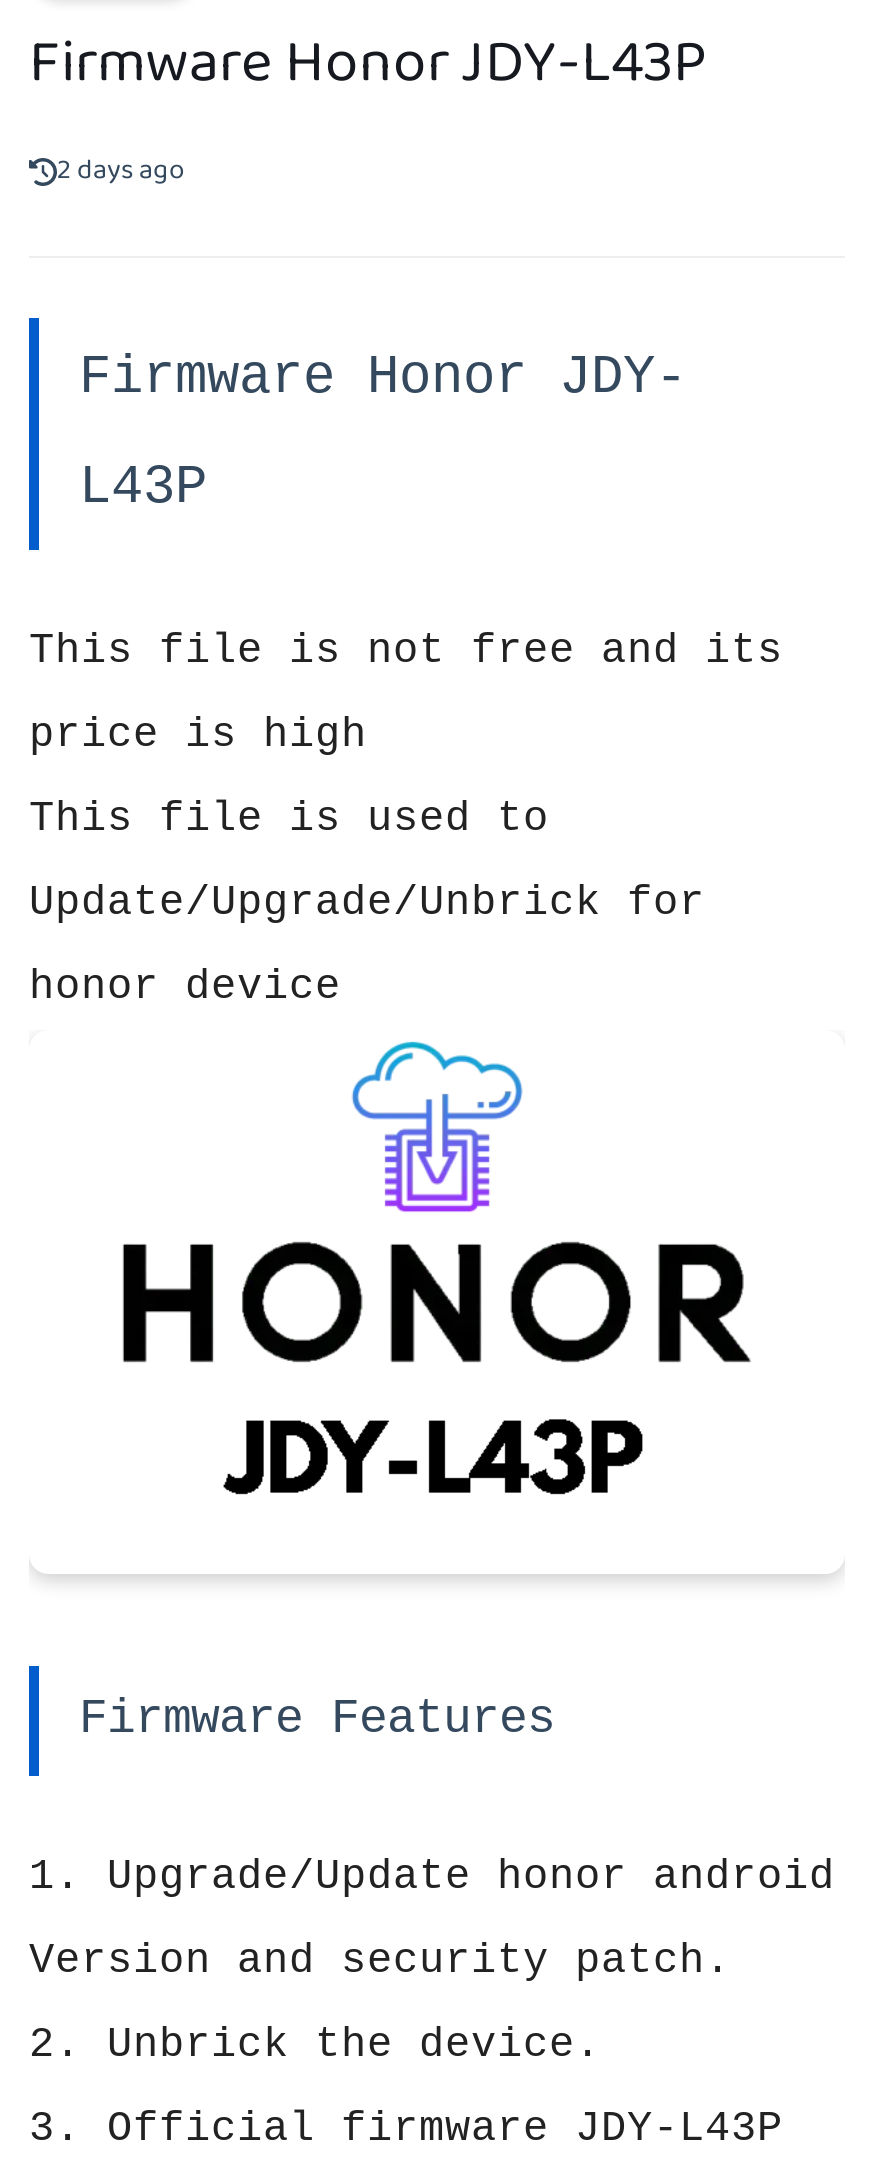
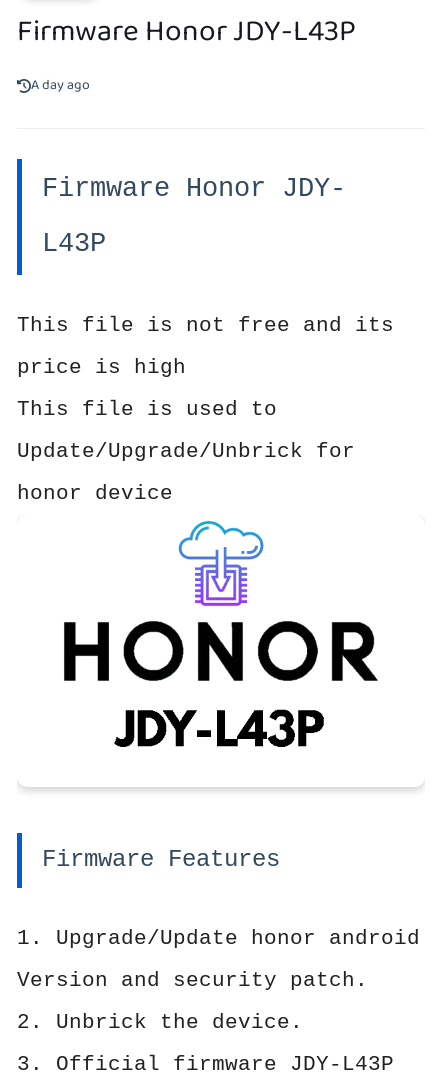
[57,148,185,196] 2 days ago -> [31,74,90,98] A day ago

